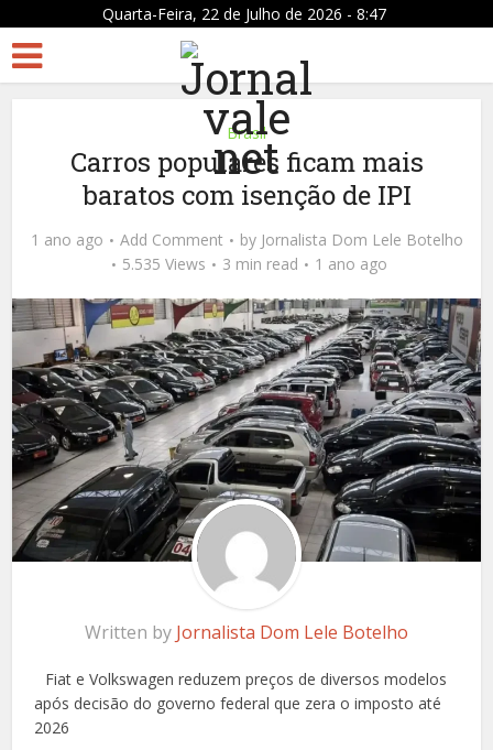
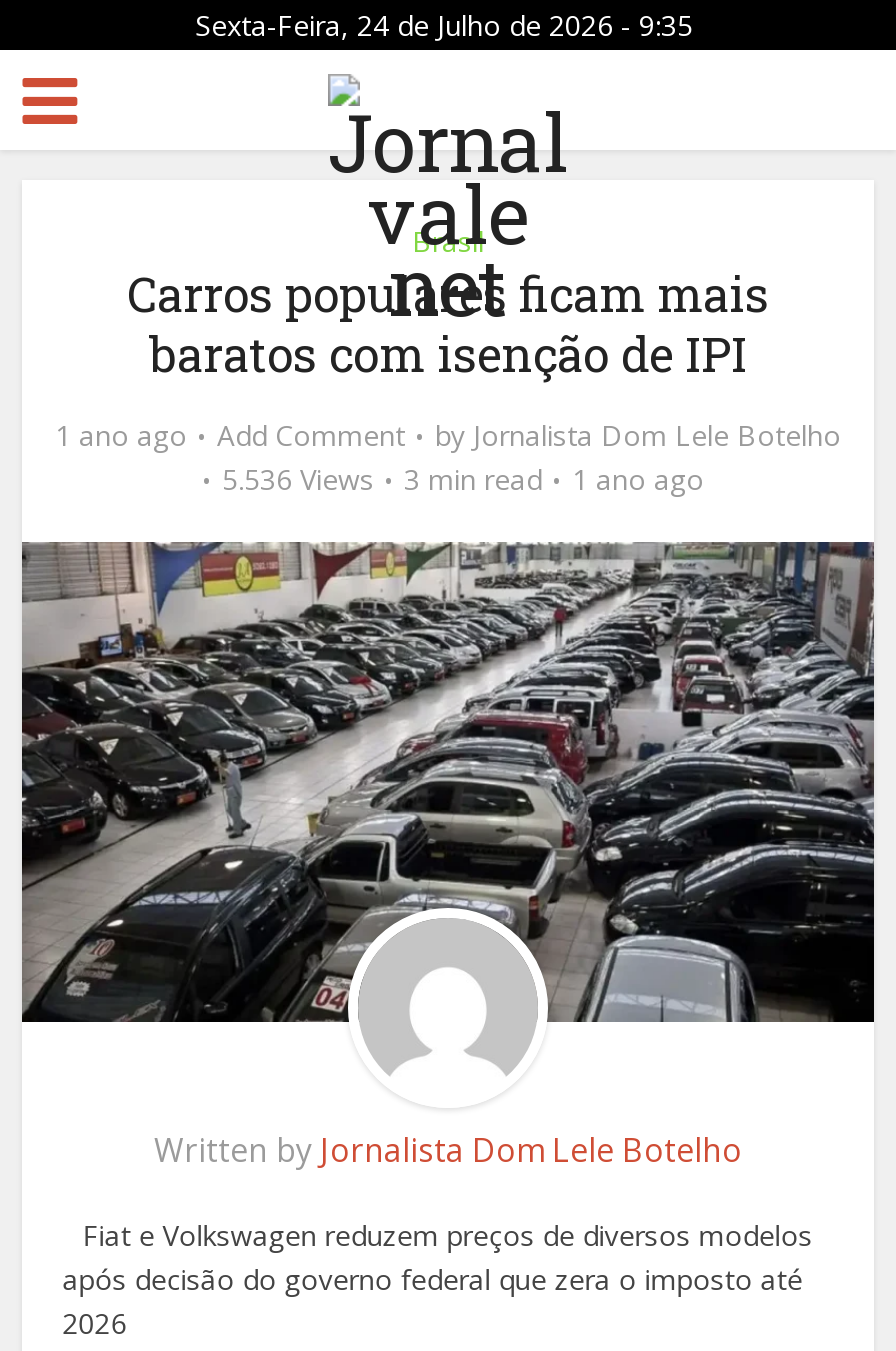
[102,4,386,24] Quarta-Feira, 22 de Julho de 2026 - 8:47 -> [195,6,693,44] Sexta-Feira, 24 de Julho de 2026 - 9:35
[122,253,387,274] 5.535 Views 3 min read 1 ano ago -> [222,460,704,498] 5.536 Views 3 min read 1 ano ago

